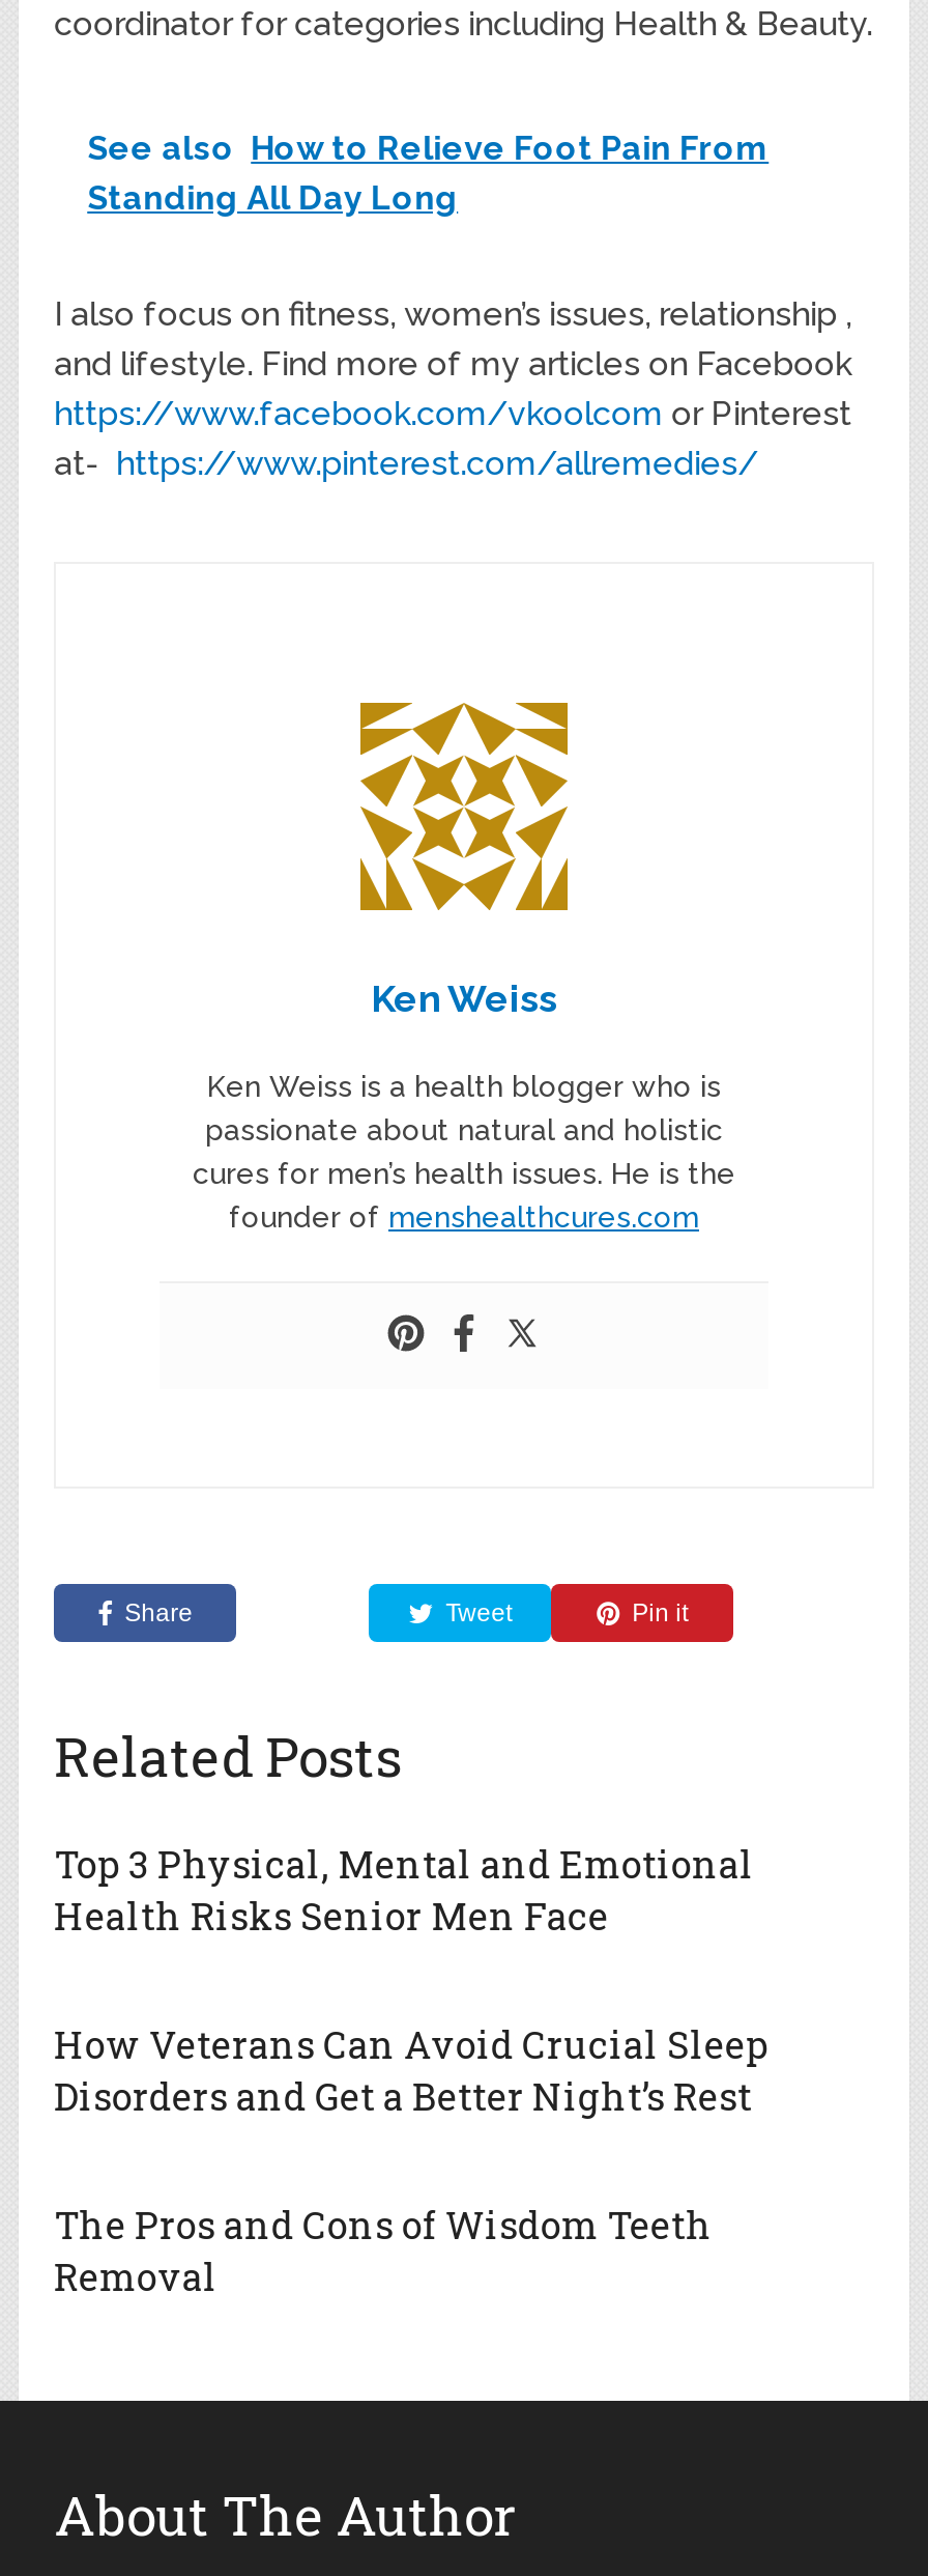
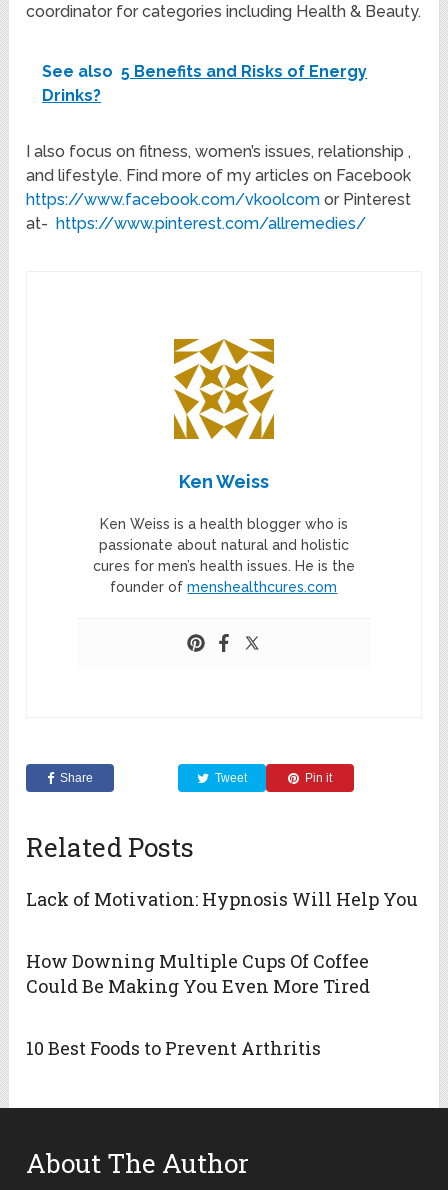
[87,129,769,219] See also How to Relieve Foot Pain From | Standing All Day Long -> [42,62,367,105] See also 5 Benefits and Risks of Energy | Drinks?
[54,1840,754,1941] Top 3 Physical, Mental and Emotional | Health Risks Senior Men Face -> [26,887,418,911] Lack of Motivation: Hypnosis Will Help You
[54,2020,769,2122] How Veterans Can Avoid Crucial Sleep | Disorders and Get a Better Night’s Rest -> [26,949,370,998] How Downing Multiple Cups Of Coffee | Could Be Making You Even More Tired
[54,2201,713,2302] The Pros and Cons of Wisdom Teeth | Removal -> [26,1036,321,1060] 10 Best Foods to Prevent Arthritis

